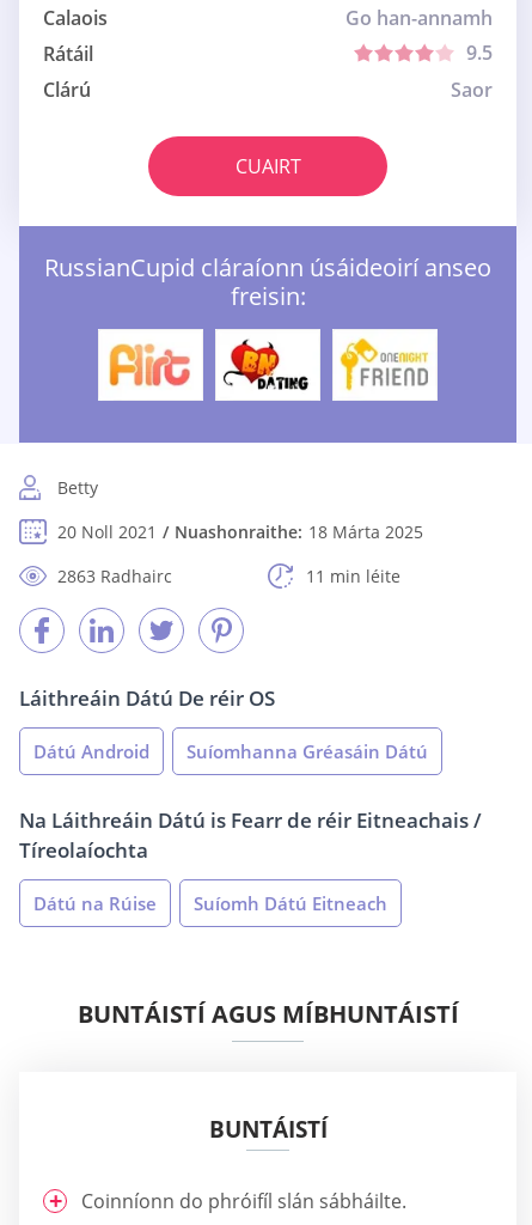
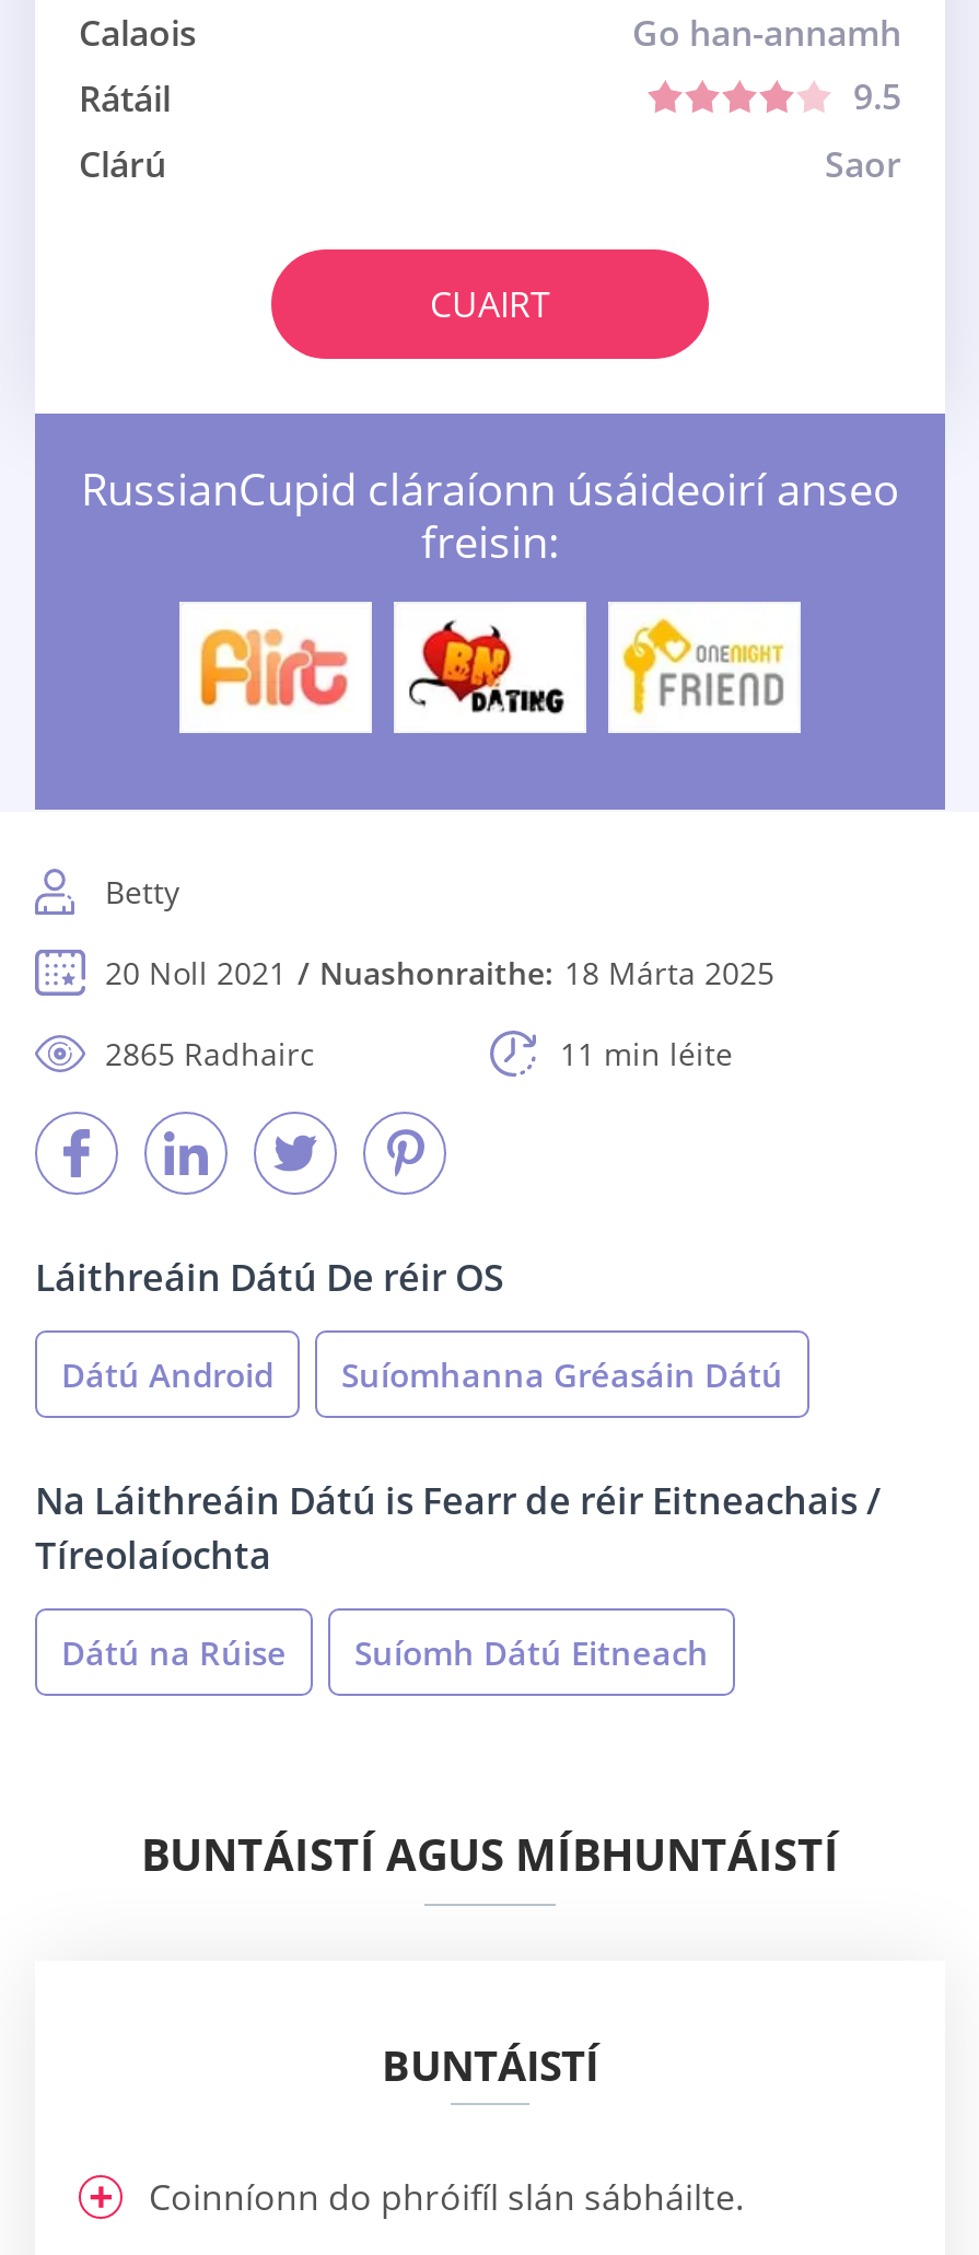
[57,565,172,588] 2863 Radhairc -> [105,1033,315,1075] 2865 Radhairc

